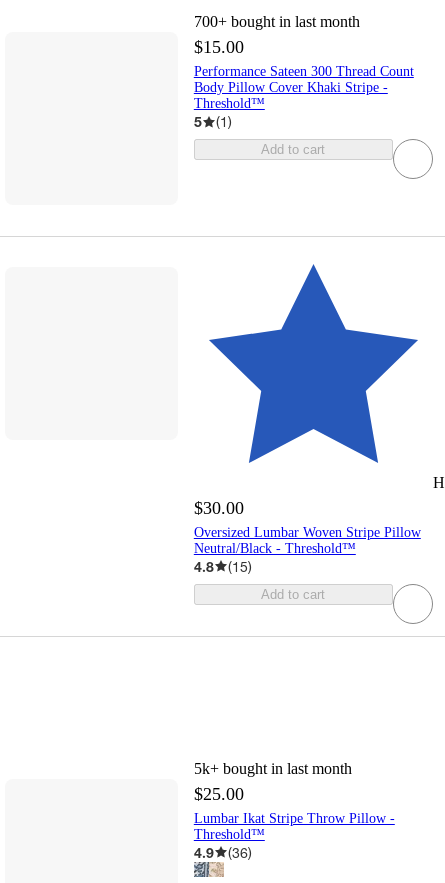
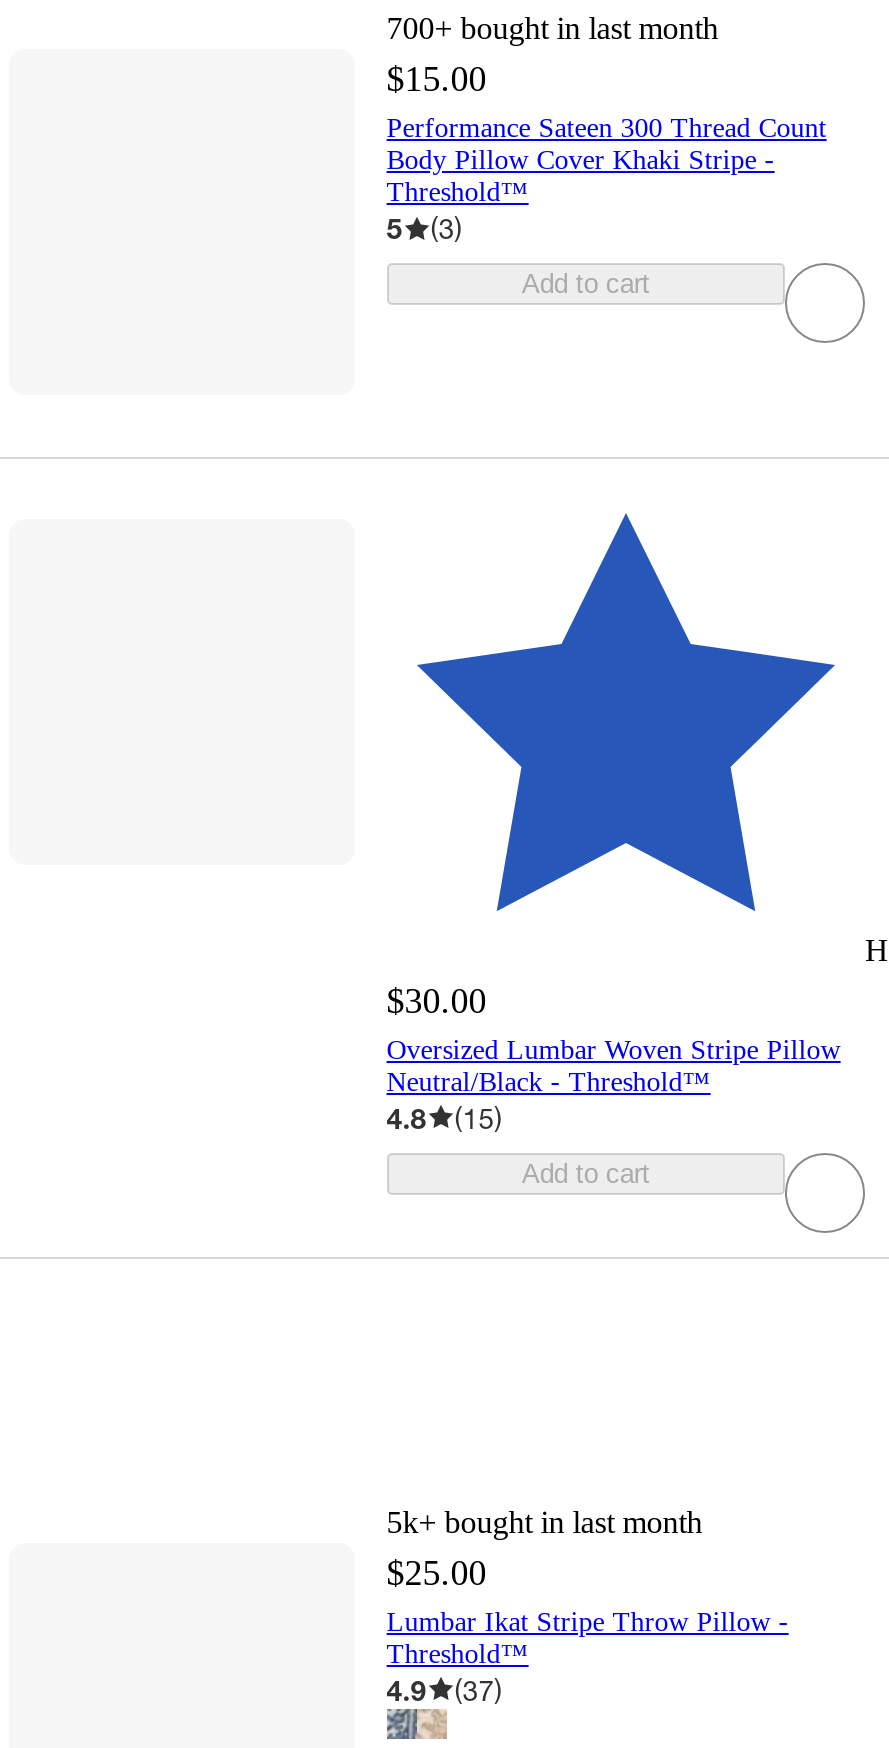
[194,113,232,130] 5 (1) -> [387,212,463,246] 5 (3)
[194,844,252,861] 4.9 (36) -> [387,1673,503,1707] 4.9 (37)

